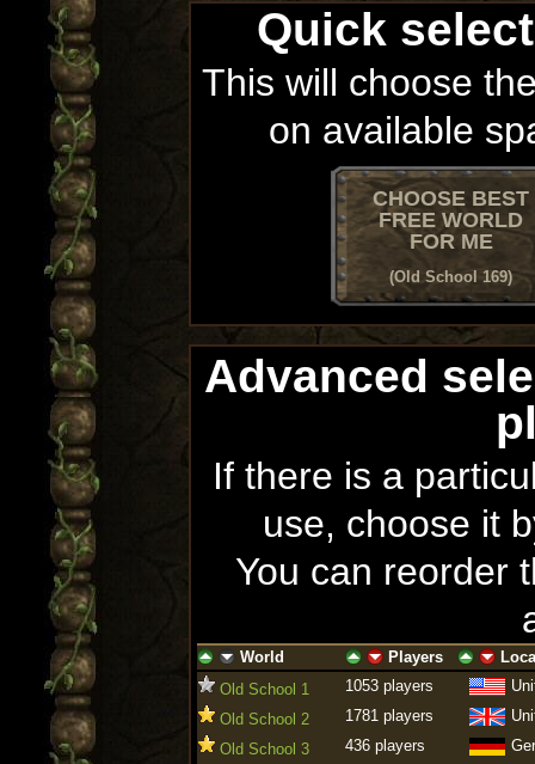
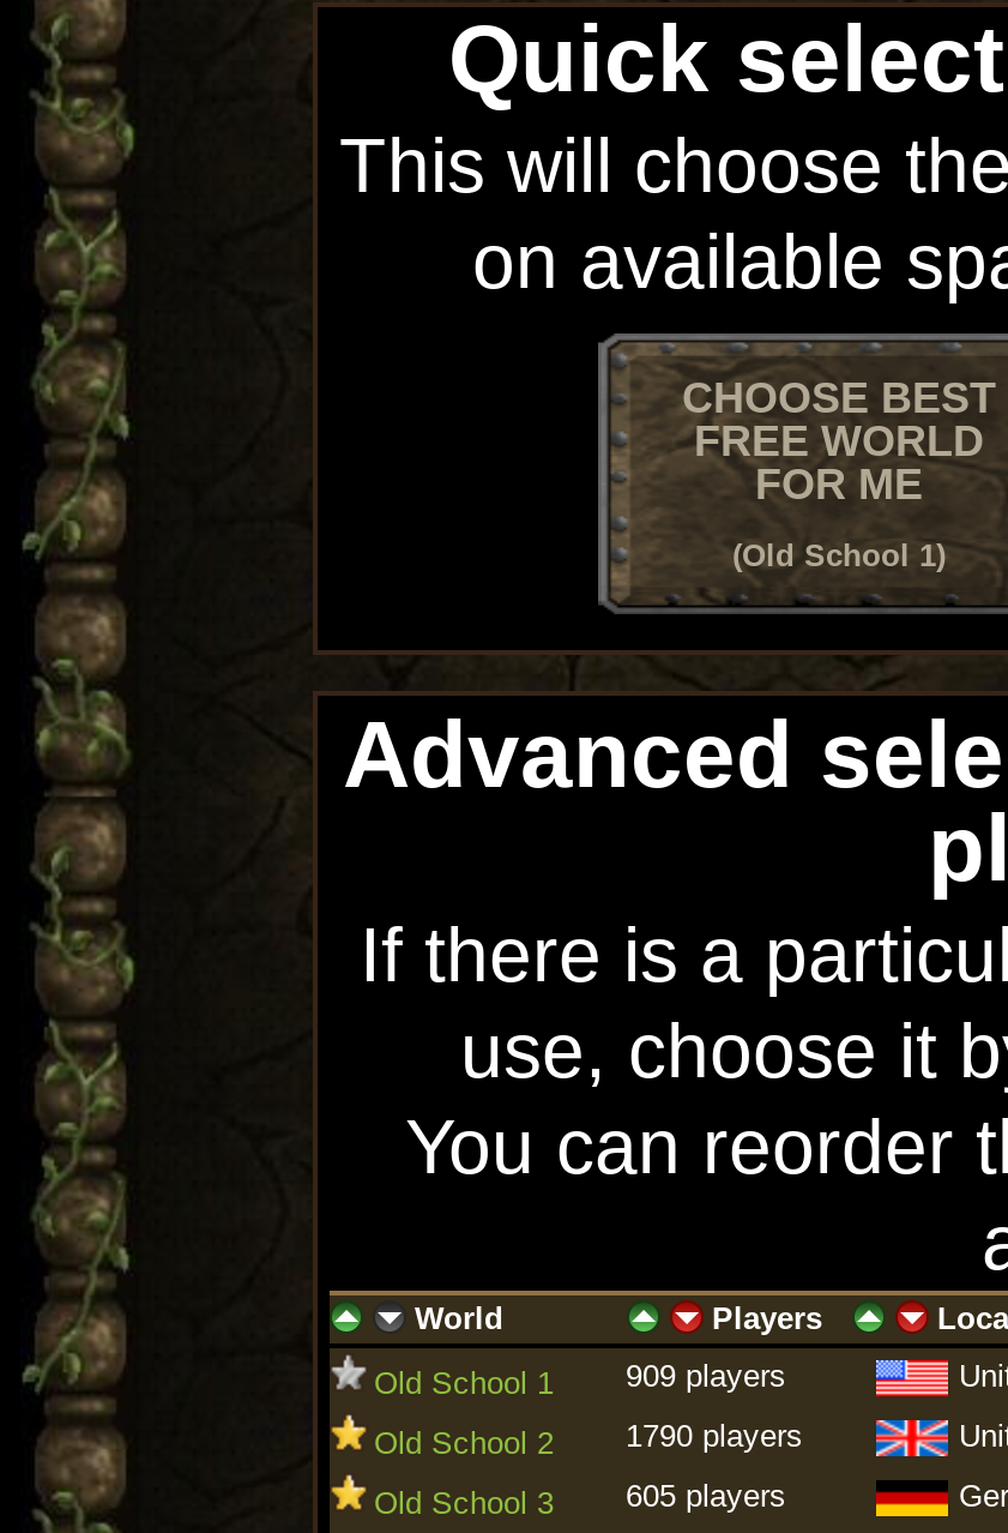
[389,268,512,286] (Old School 169) -> [732,537,946,573] (Old School 1)
[219,677,433,698] Old School 1 1053 players -> [374,1358,786,1401] Old School 1 909 players
[219,707,433,728] Old School 2 1781 players -> [374,1418,803,1461] Old School 2 1790 players
[219,737,425,758] Old School 3 436 players -> [374,1478,786,1521] Old School 3 605 players

